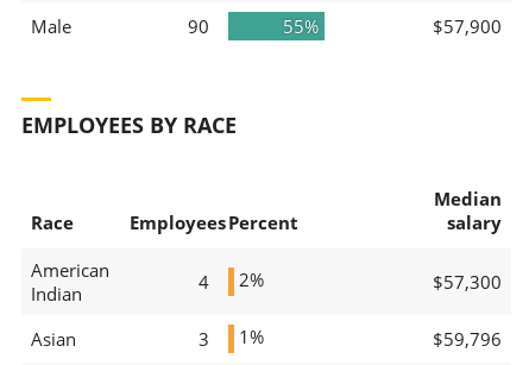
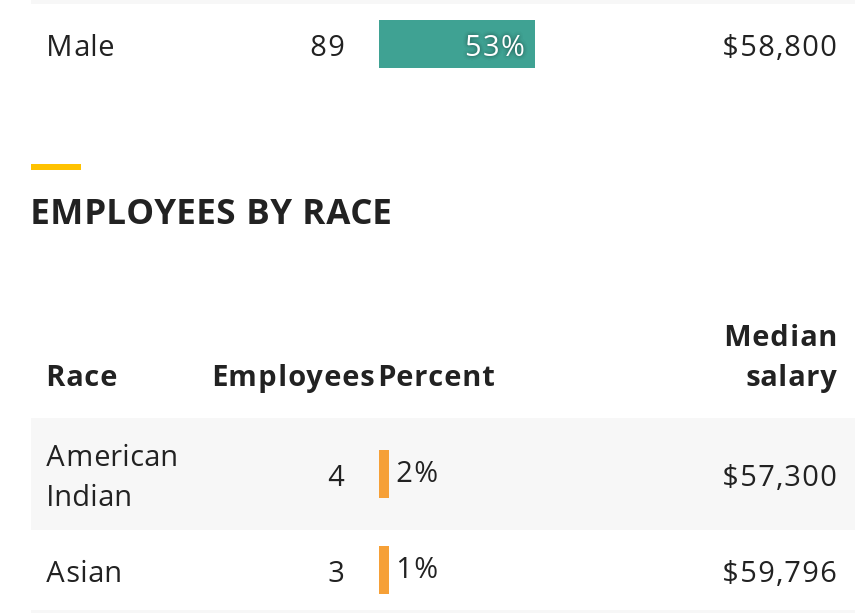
[187,14,209,38] 90 -> [310,23,346,63] 89
[283,14,319,38] 55% -> [465,23,525,63] 53%
[432,14,501,38] $57,900 -> [722,23,838,63] $58,800

